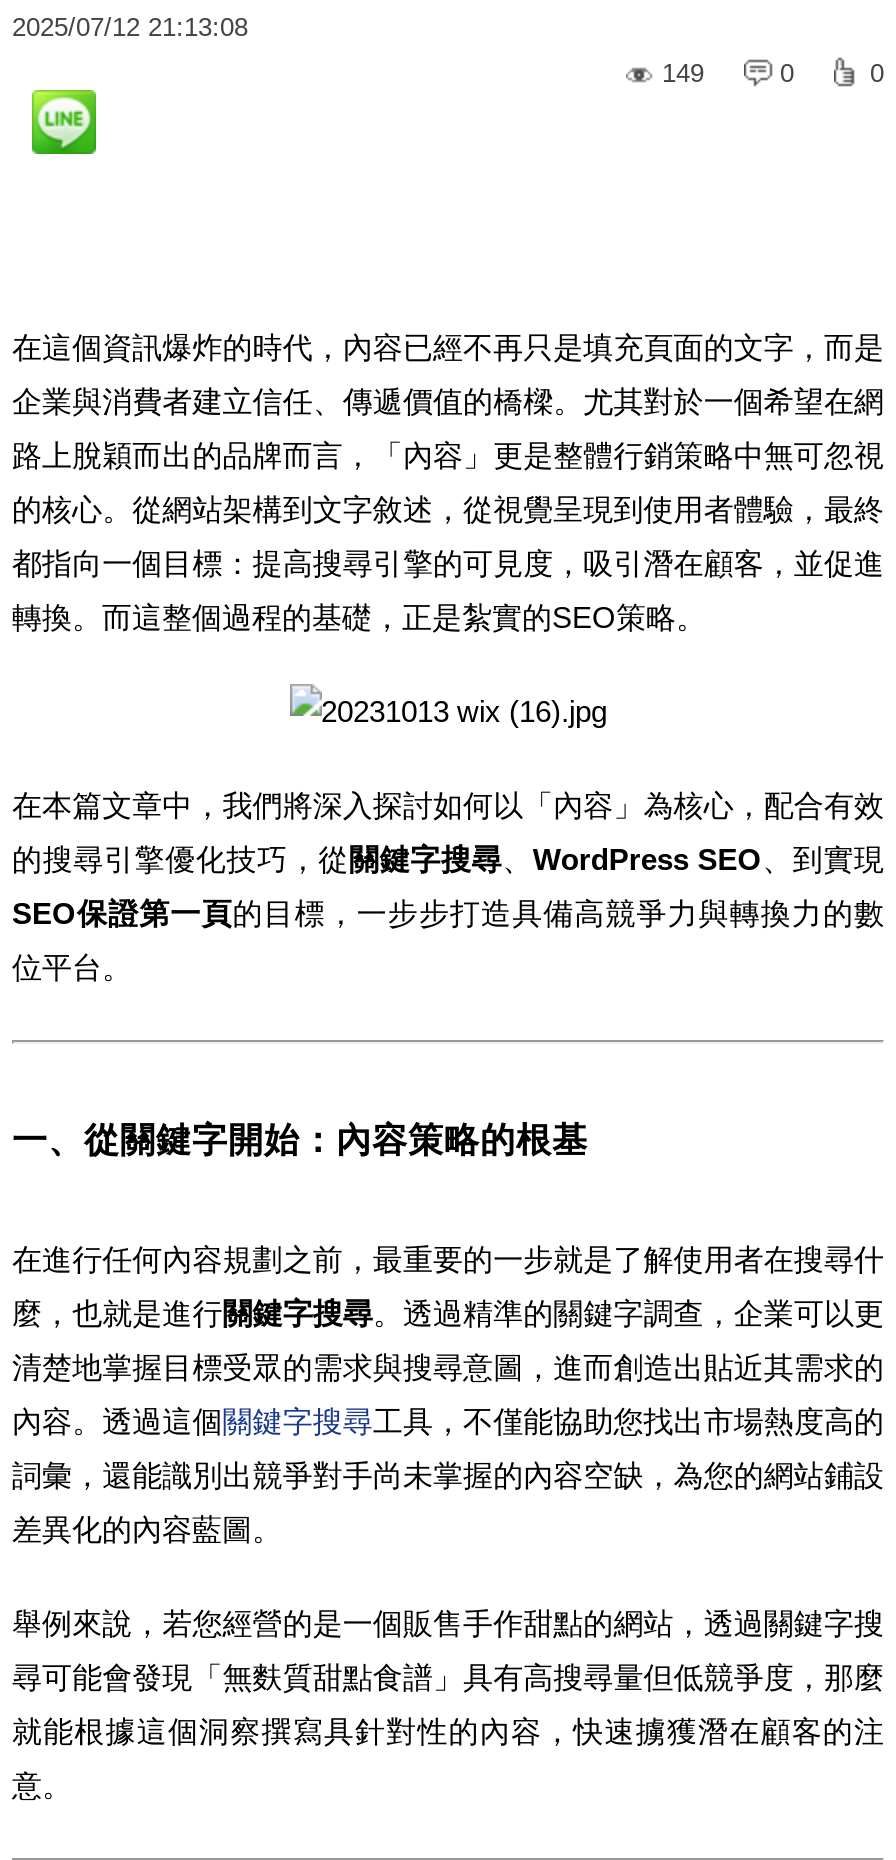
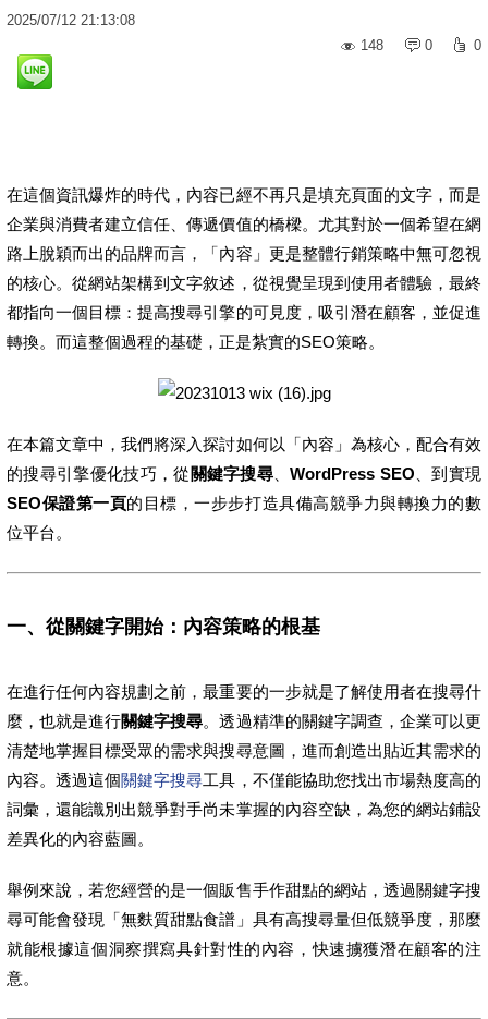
[662,58,704,88] 149 -> [361,37,383,53] 148

